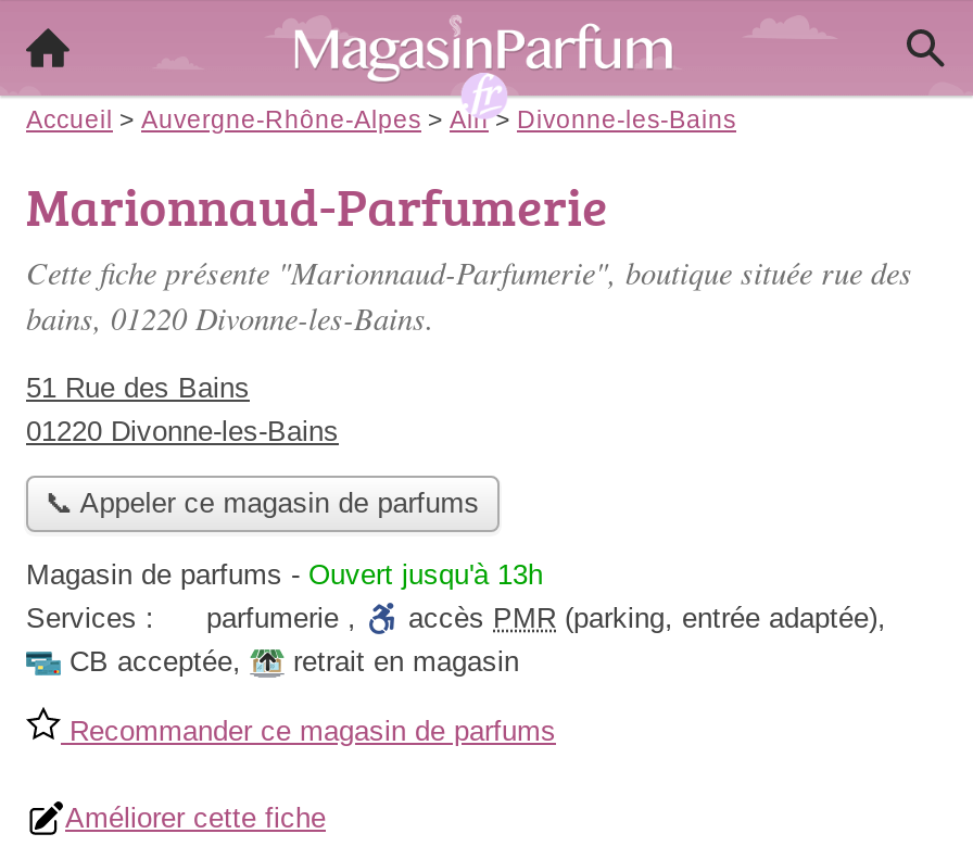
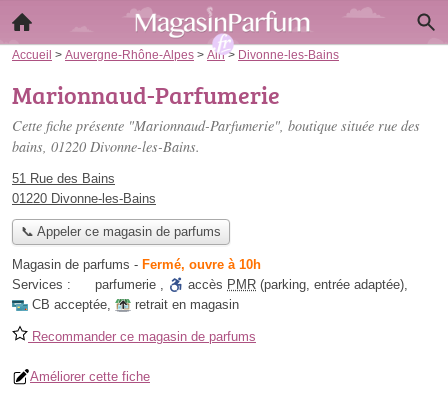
[26,559,543,592] Magasin de parfums - Ouvert jusqu'à 13h -> [12,257,261,272] Magasin de parfums - Fermé, ouvre à 10h

